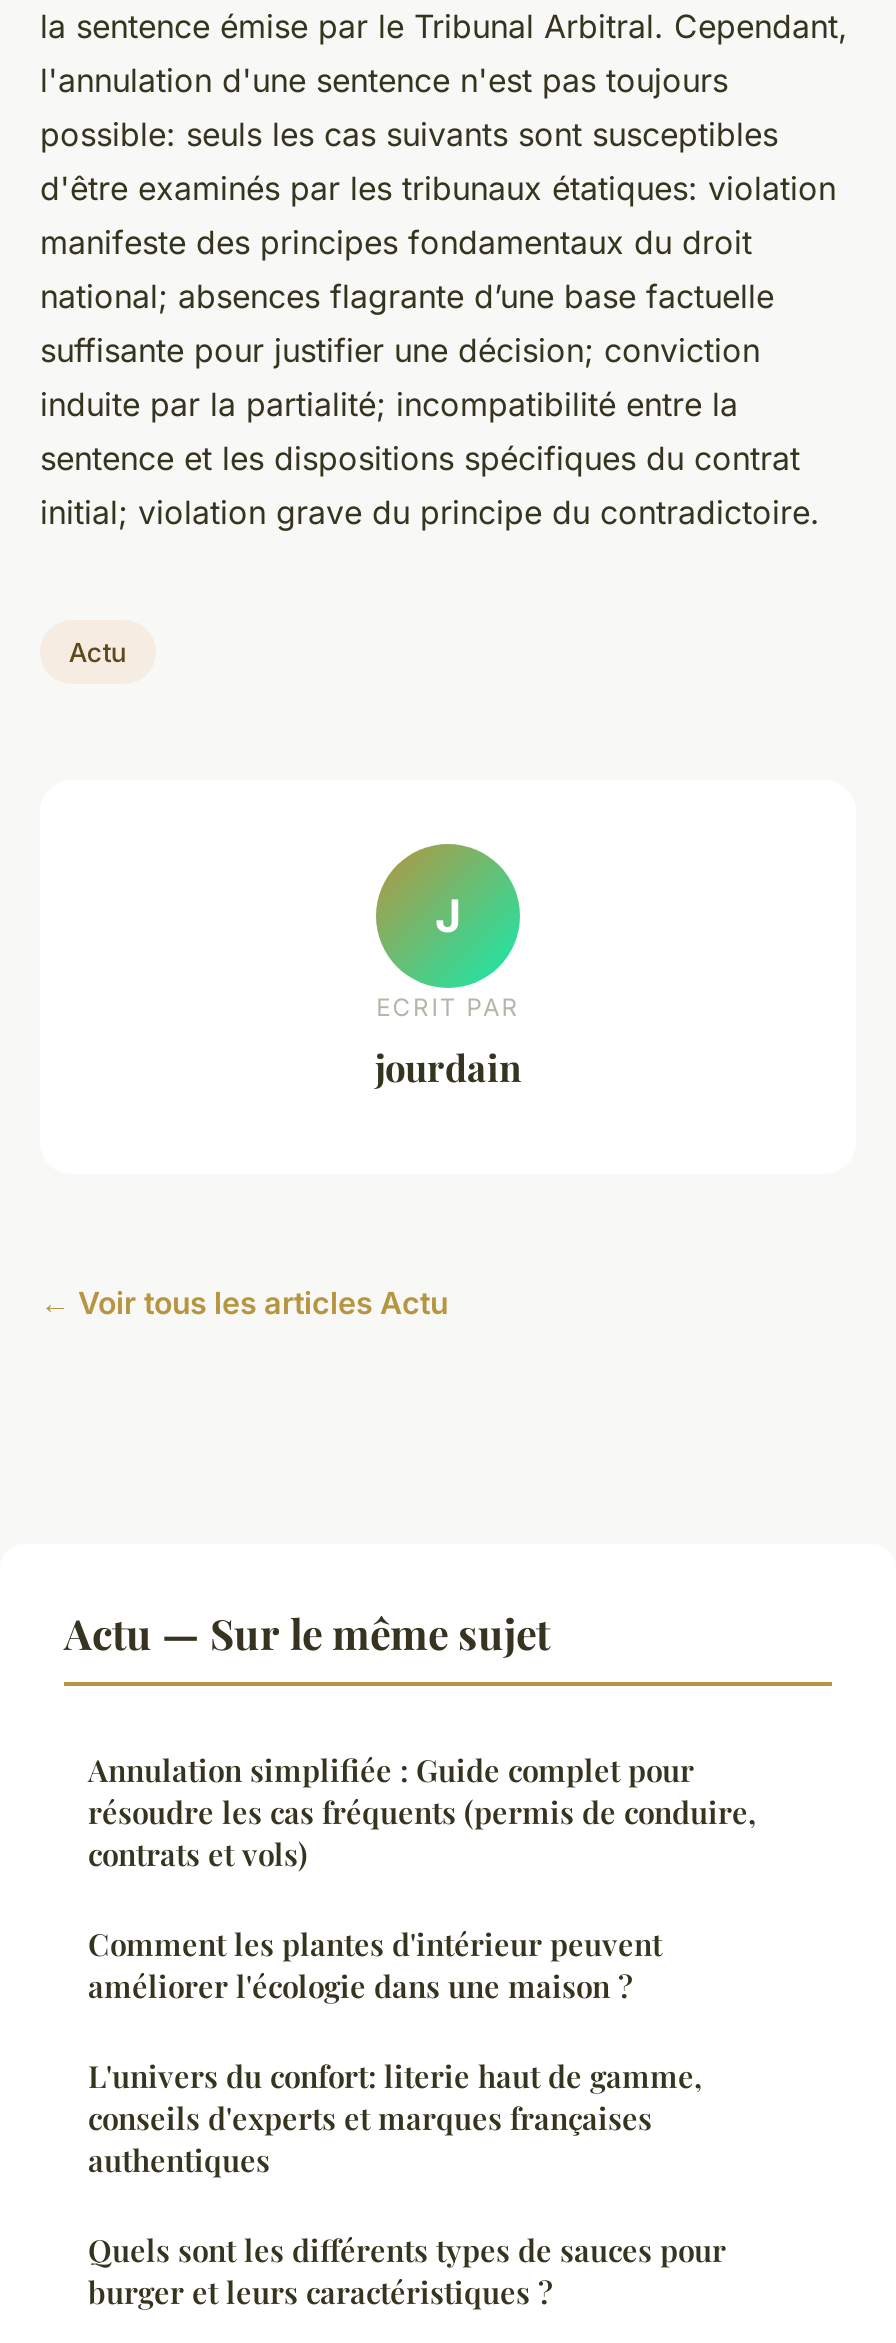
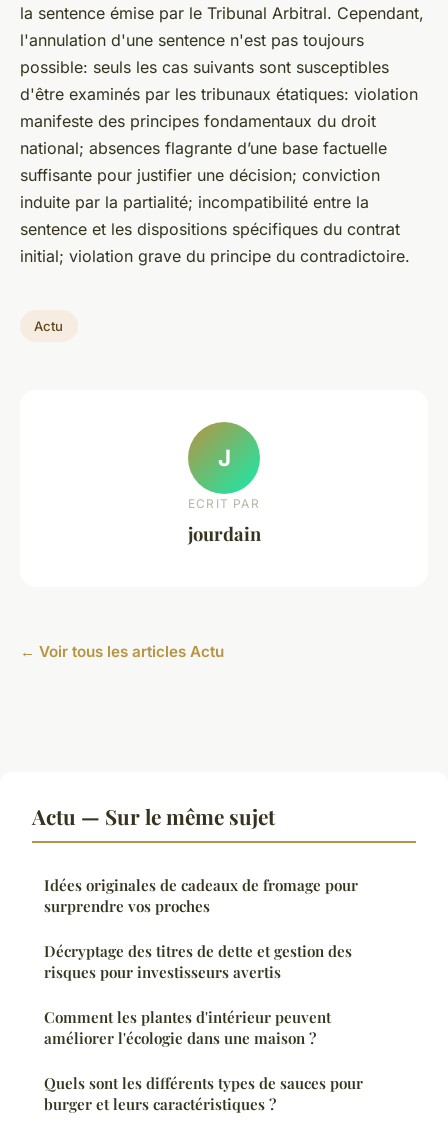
[88,1750,756,1874] Annulation simplifiée : Guide complet pour | résoudre les cas fréquents (permis de conduire, | contrats et vols) -> [44,875,358,982] Idées originales de cadeaux de fromage pour | surprendre vos proches | Décryptage des titres de dette et gestion des | risques pour investisseurs avertis
moved [88,1924,662,2006] -> [44,1007,331,1048]: Comment les plantes d'intérieur peuvent | améliorer l'écologie dans une maison ?
[88,2056,702,2180] L'univers du confort: literie haut de gamme, | conseils d'experts et marques françaises | authentiques -> none

